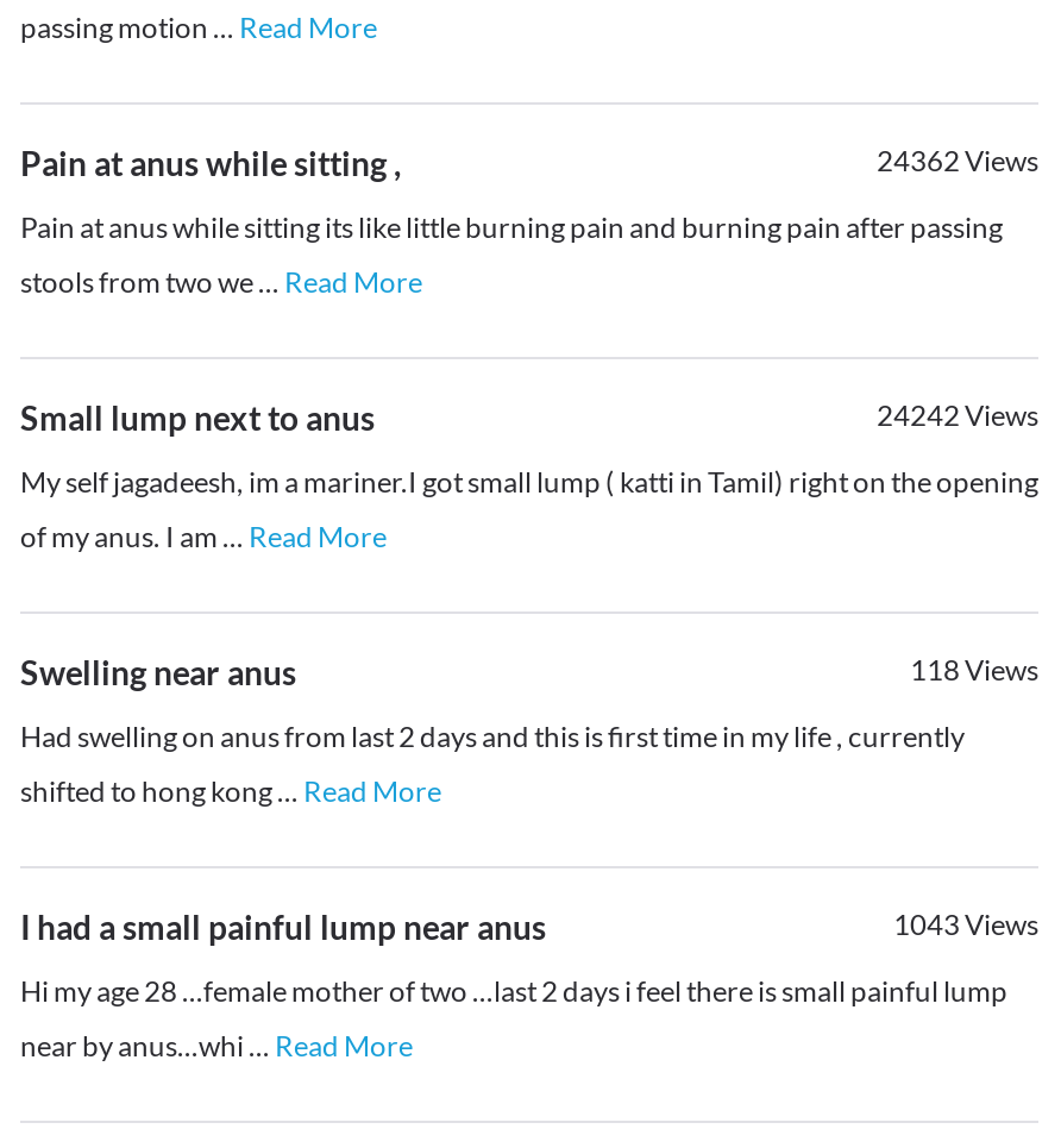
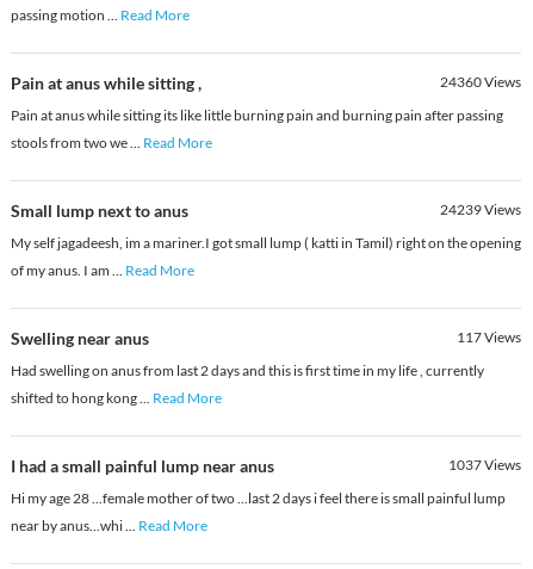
[877,143,1038,179] 24362Views -> [440,73,521,91] 24360Views
[877,398,1038,434] 24242Views -> [440,201,521,219] 24239Views
[910,653,1038,688] 118Views -> [457,328,521,346] 117Views
[893,907,1038,943] 1043Views -> [448,456,521,474] 1037Views

